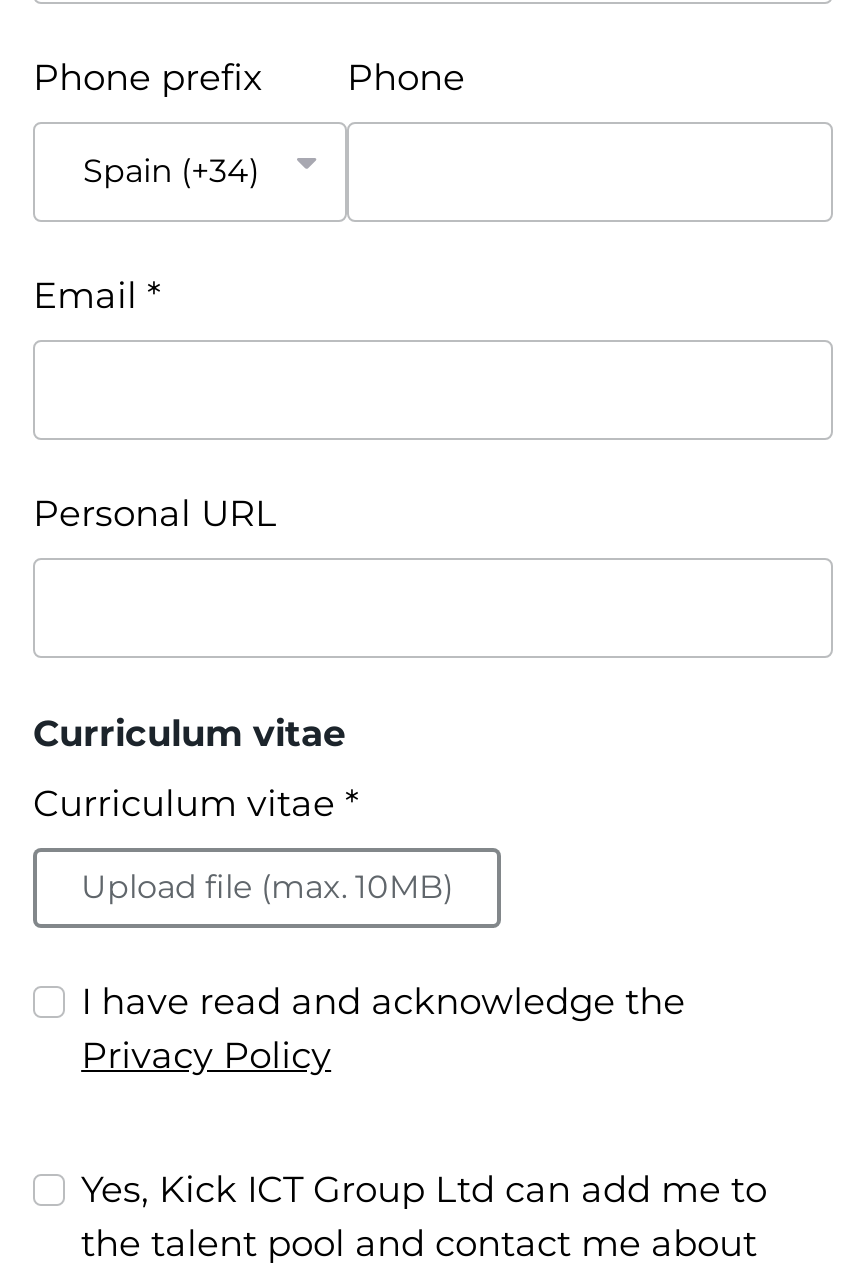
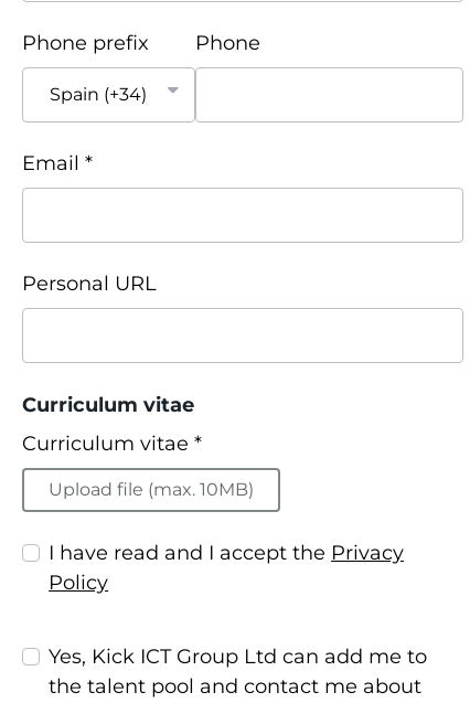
[81,981,685,1079] I have read and acknowledge the | Privacy Policy -> [49,541,404,595] I have read and I accept the Privacy | Policy

